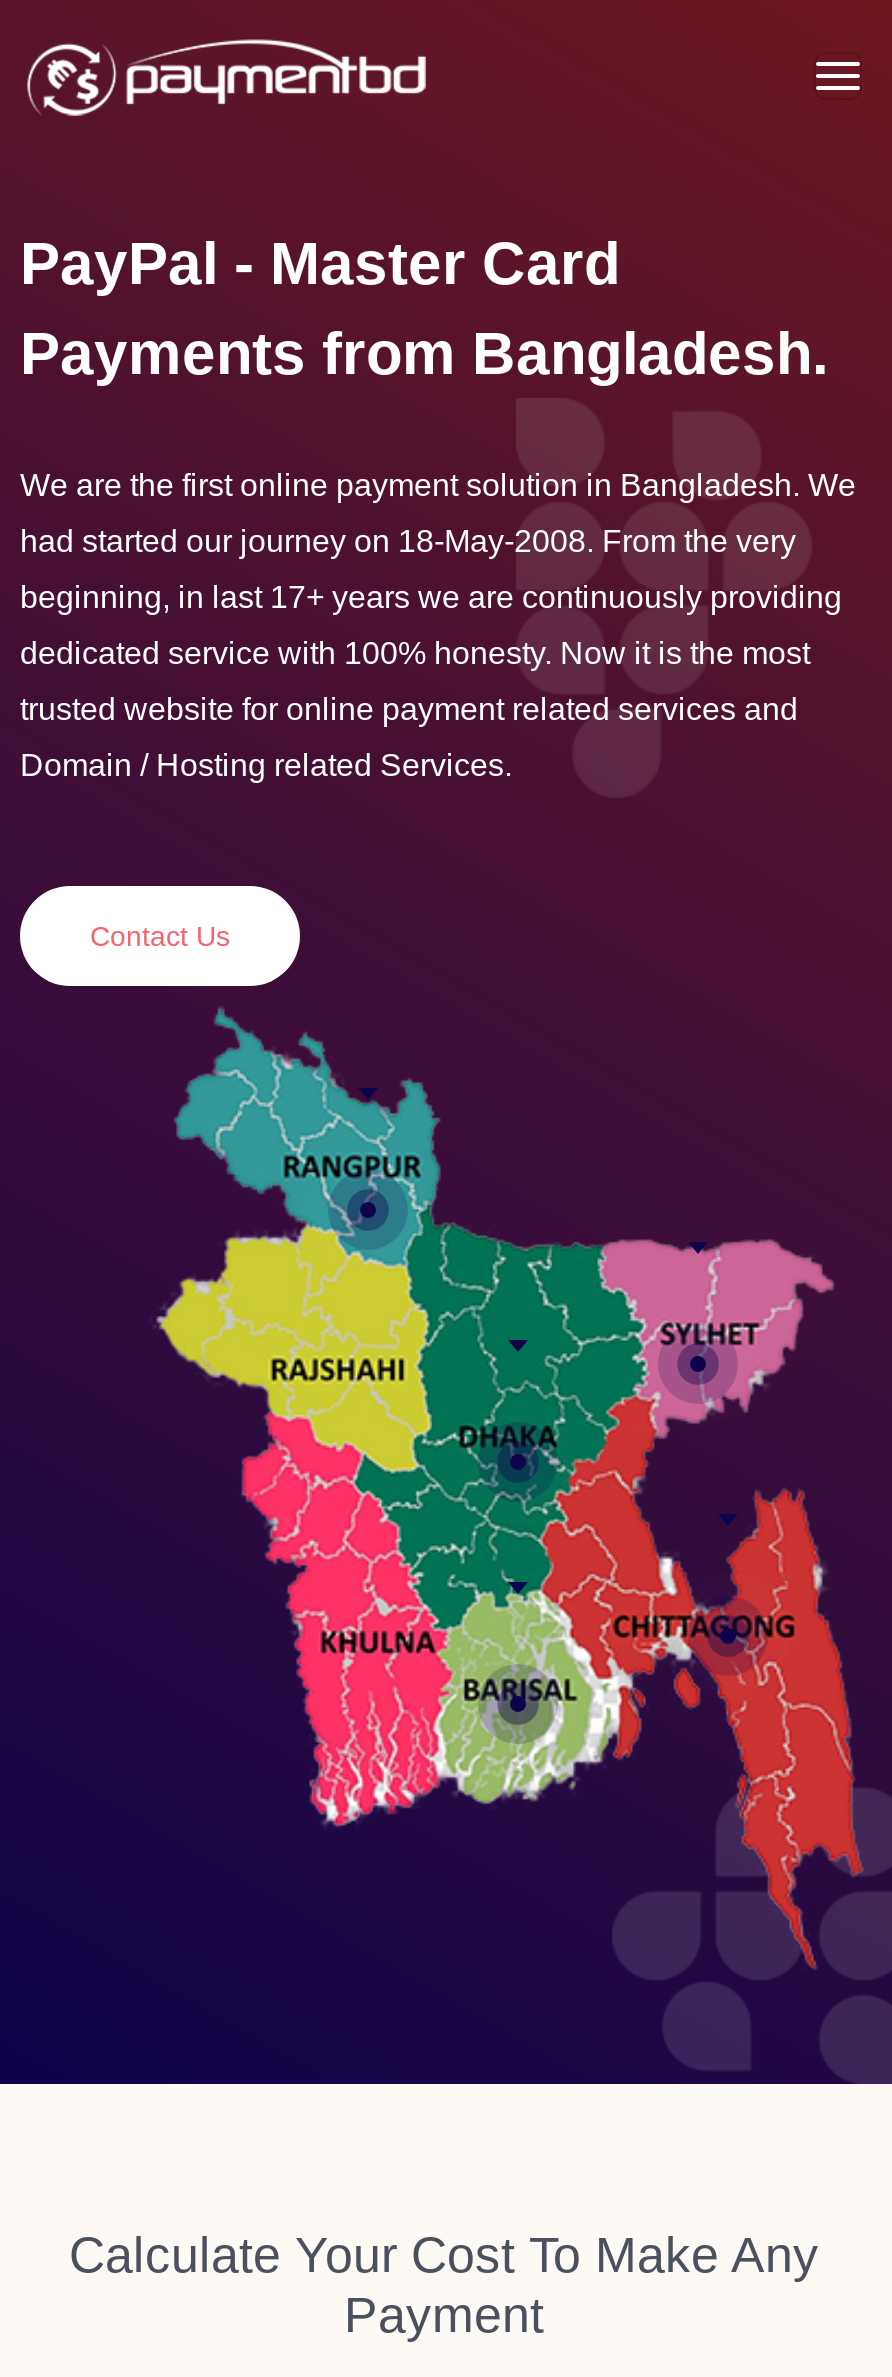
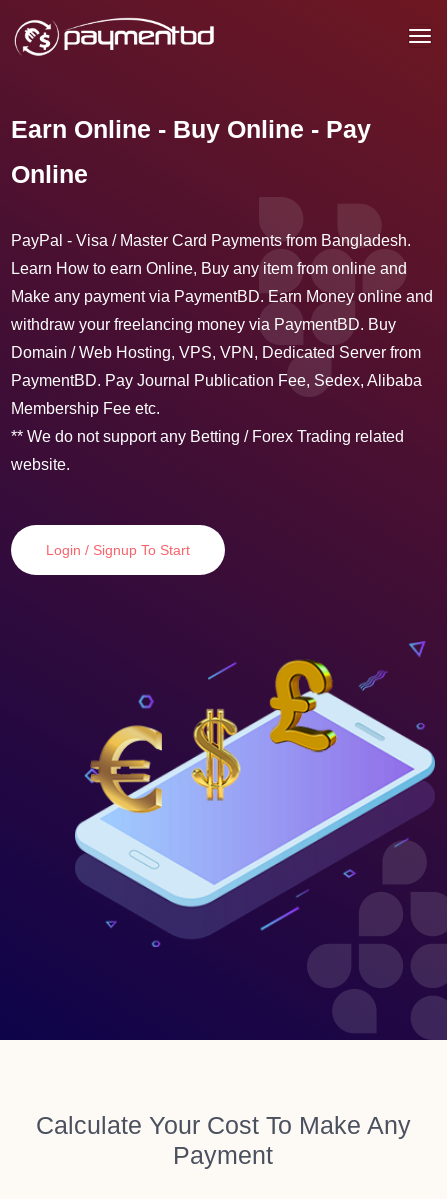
[20,230,856,782] PayPal - Master Card | Payments from Bangladesh. | We are the first online payment solution in Bangladesh. We | had started our journey on 18-May-2008. From the very | beginning, in last 17+ years we are continuously providing | dedicated service with 100% honesty. Now it is the most | trusted website for online payment related services and | Domain / Hosting related Services. -> [11,115,433,473] Earn Online - Buy Online - Pay | Online | PayPal - Visa / Master Card Payments from Bangladesh. | Learn How to earn Online, Buy any item from online and | Make any payment via PaymentBD. Earn Money online and | withdraw your freelancing money via PaymentBD. Buy | Domain / Web Hosting, VPS, VPN, Dedicated Server from | PaymentBD. Pay Journal Publication Fee, Sedex, Alibaba | Membership Fee etc. | ** We do not support any Betting / Forex Trading related | website.
[90,920,230,952] Contact Us -> [46,542,190,558] Login / Signup To Start
[20,1008,868,1970] [image] -> [10,503,436,981] [image]

